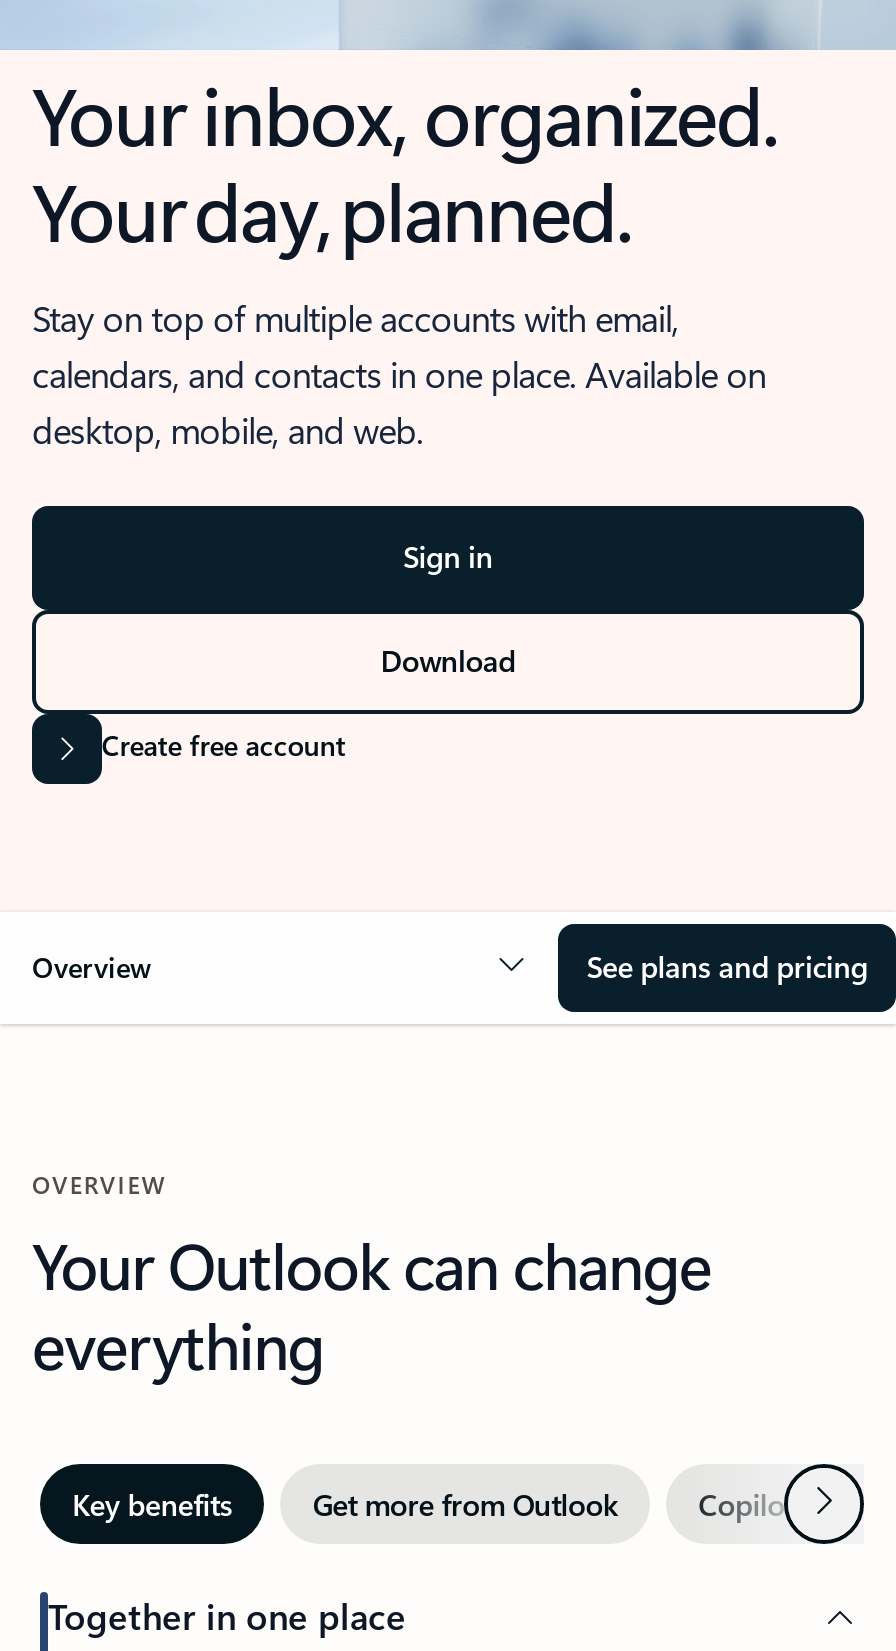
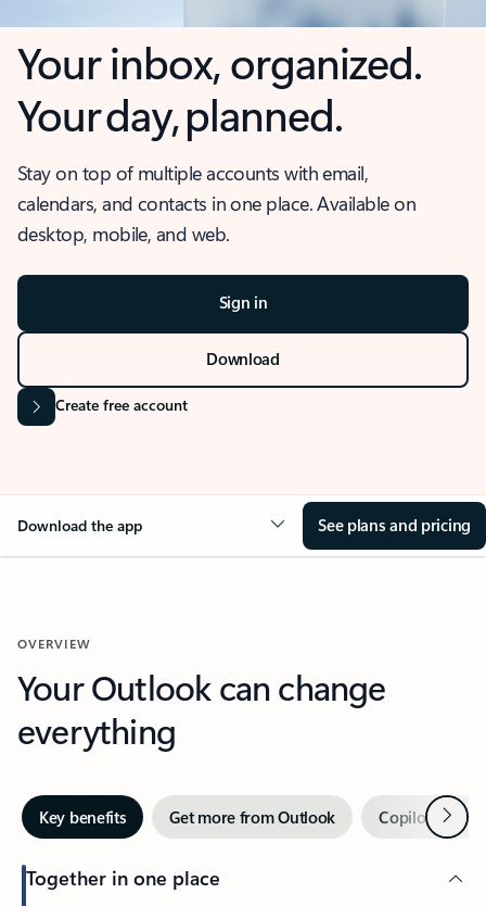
[32,948,152,986] Overview -> [17,515,142,536] Download the app

